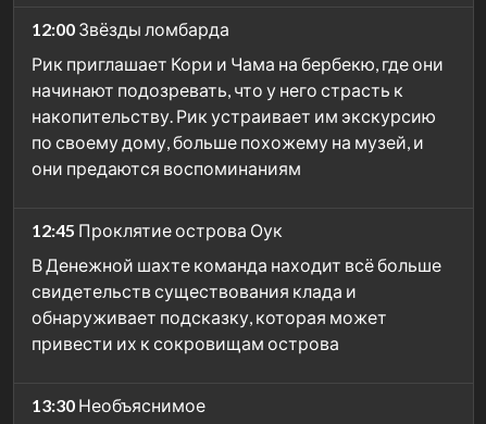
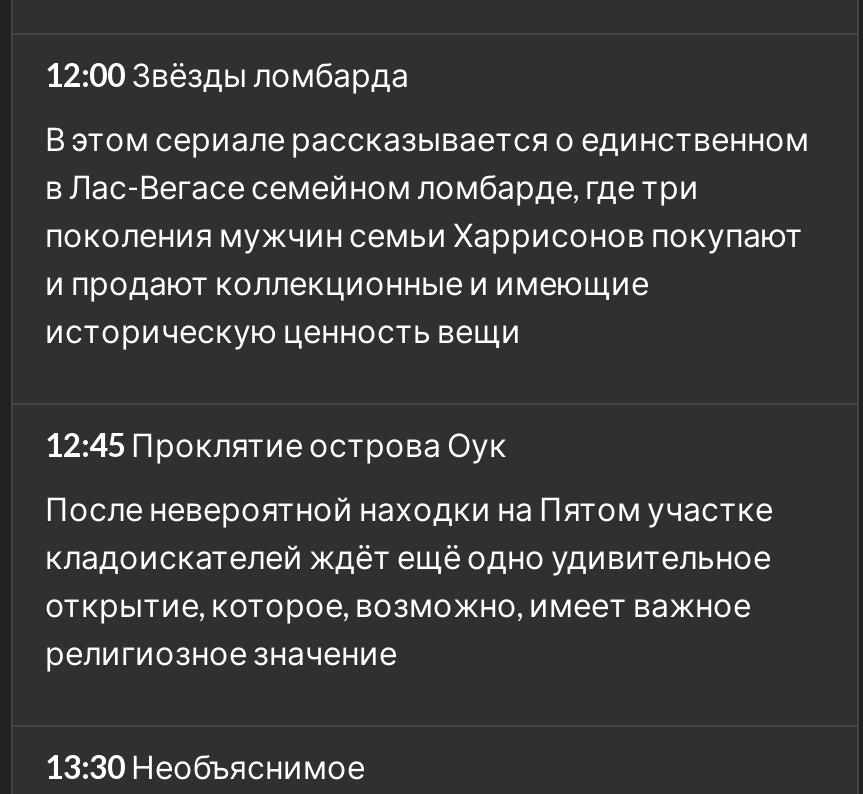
[32,53,444,178] Рик приглашает Кори и Чама на бербекю, где они | начинают подозревать, что у него страсть к | накопительству. Рик устраивает им экскурсию | по своему дому, больше похожему на музей, и | они предаются воспоминаниям -> [45,119,809,349] В этом сериале рассказывается о единственном | в Лас-Вегасе семейном ломбарде, где три | поколения мужчин семьи Харрисонов покупают | и продают коллекционные и имеющие | историческую ценность вещи
[32,254,441,353] В Денежной шахте команда находит всё больше | свидетельств существования клада и | обнаруживает подсказку, которая может | привести их к сокровищам острова -> [45,489,773,671] После невероятной находки на Пятом участке | кладоискателей ждёт ещё одно удивительное | открытие, которое, возможно, имеет важное | религиозное значение

